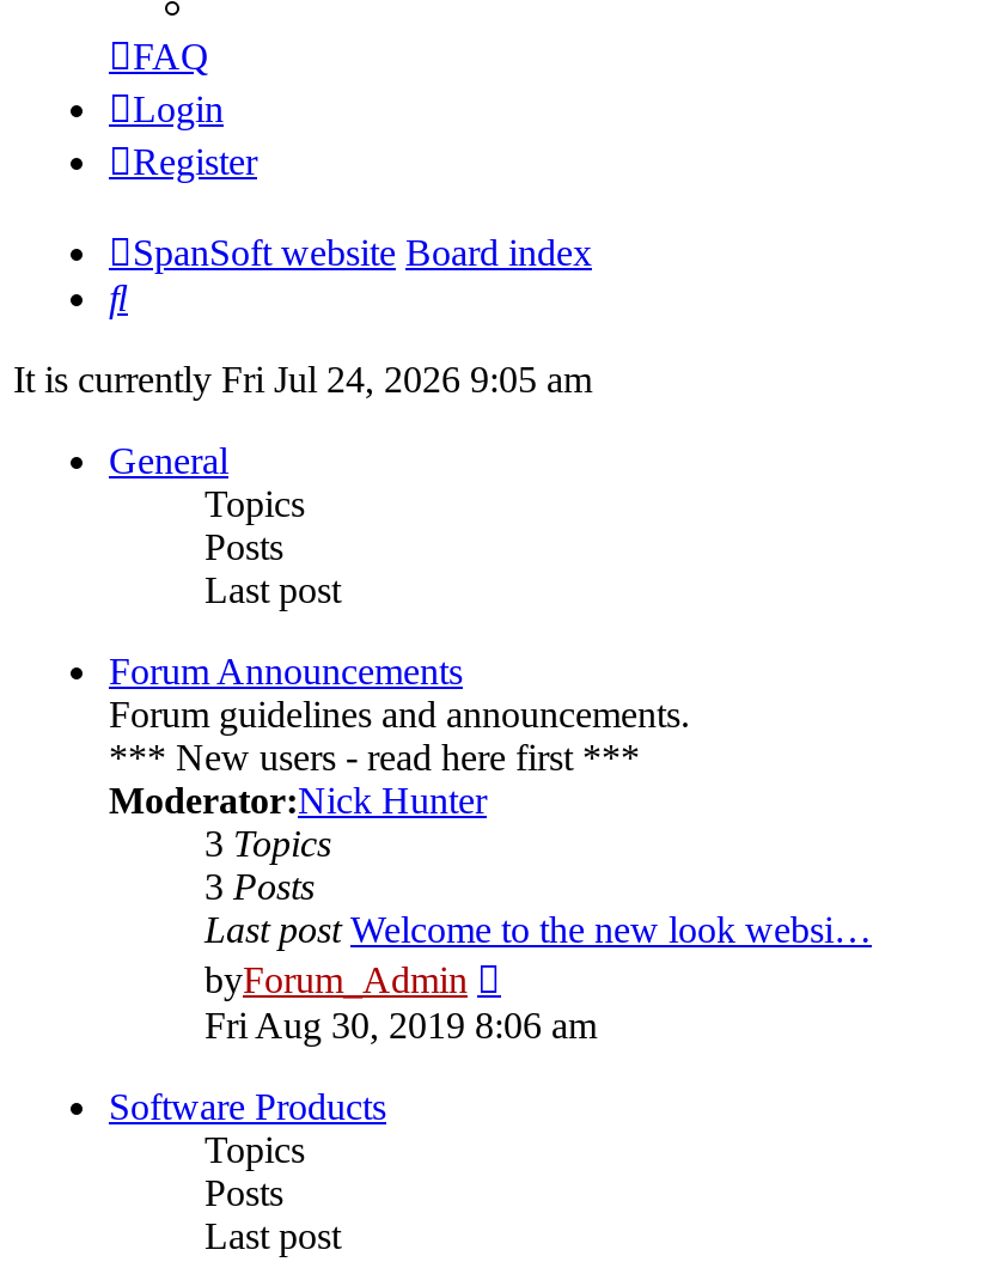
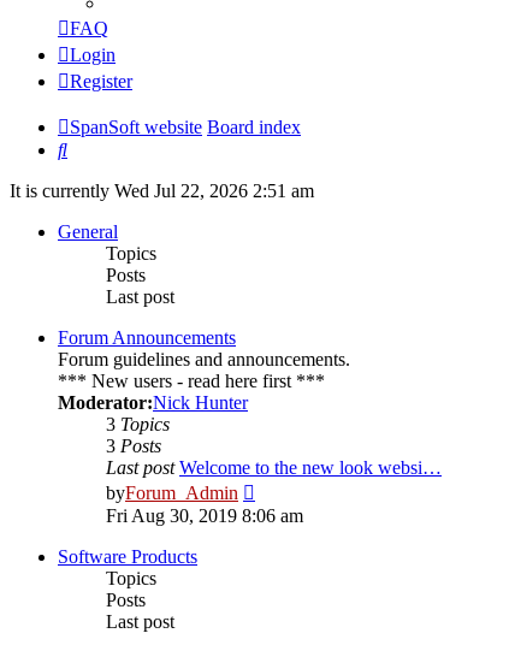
[13,360,592,401] It is currently Fri Jul 24, 2026 9:05 am -> [10,181,314,202] It is currently Wed Jul 22, 2026 2:51 am

